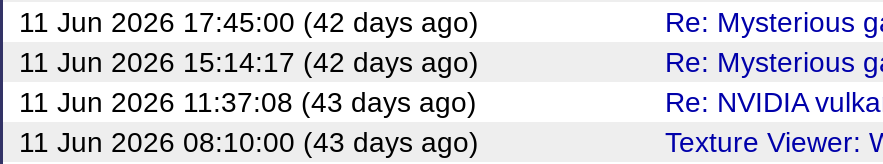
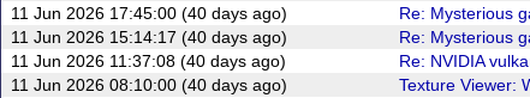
[19,6,479,38] 11 Jun 2026 17:45:00 (42 days ago) -> [11,4,287,23] 11 Jun 2026 17:45:00 (40 days ago)
[19,46,479,78] 11 Jun 2026 15:14:17 (42 days ago) -> [11,27,287,47] 11 Jun 2026 15:14:17 (40 days ago)
[19,86,477,118] 11 Jun 2026 11:37:08 (43 days ago) -> [11,51,286,71] 11 Jun 2026 11:37:08 (40 days ago)
[19,126,479,158] 11 Jun 2026 08:10:00 (43 days ago) -> [11,75,287,94] 11 Jun 2026 08:10:00 (40 days ago)

